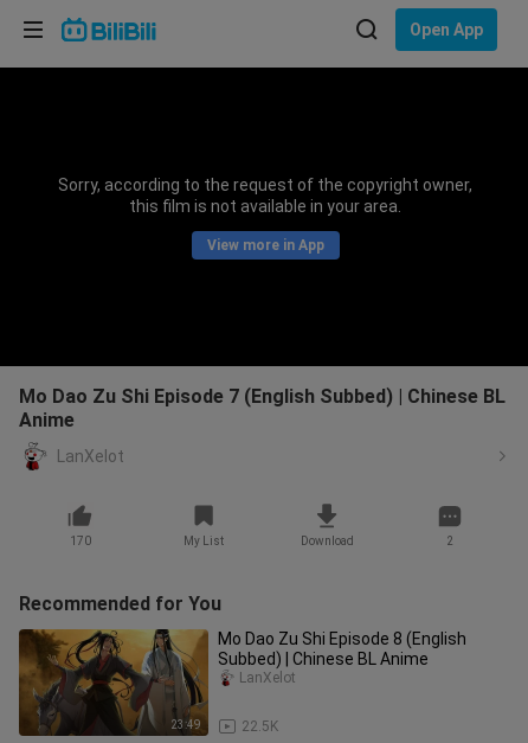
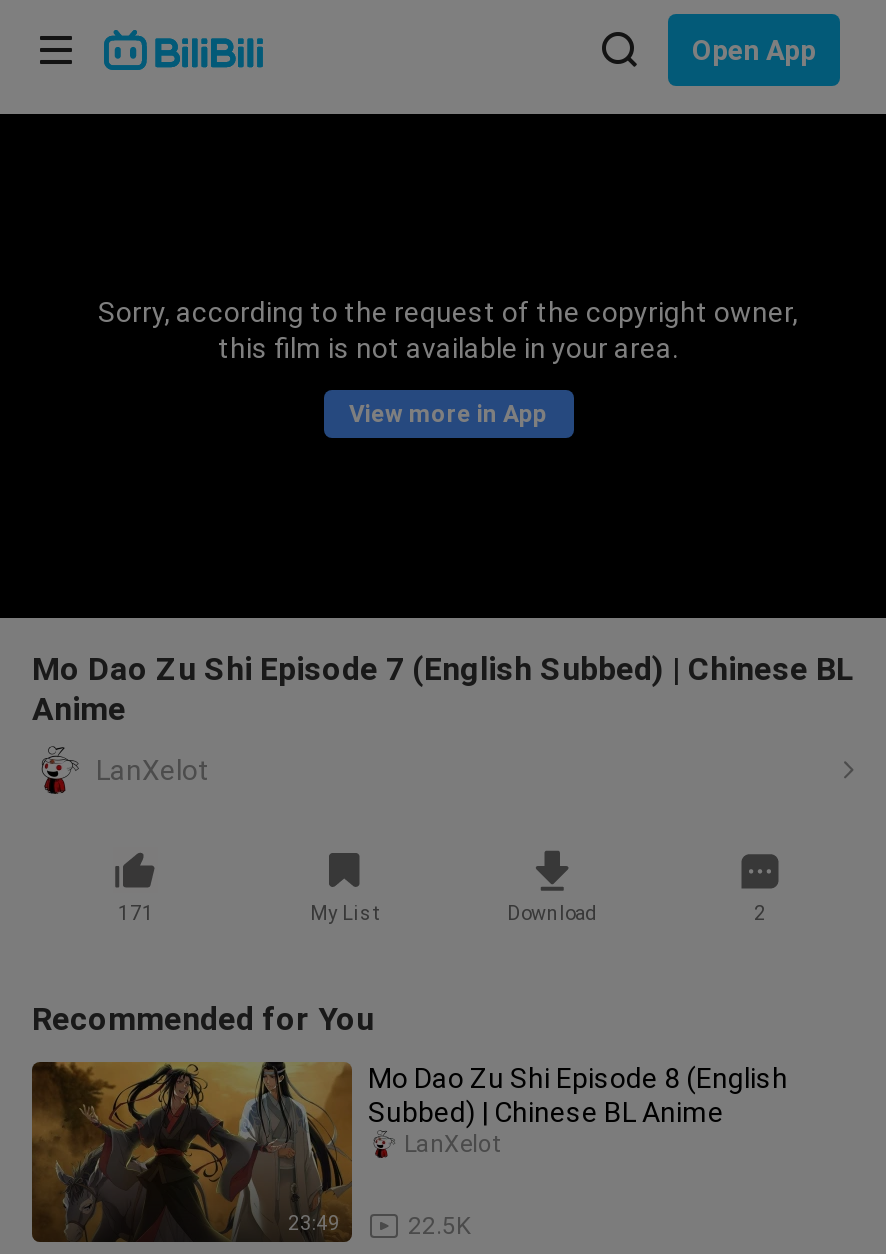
[70,534,91,547] 170 -> [118,902,154,924] 171

